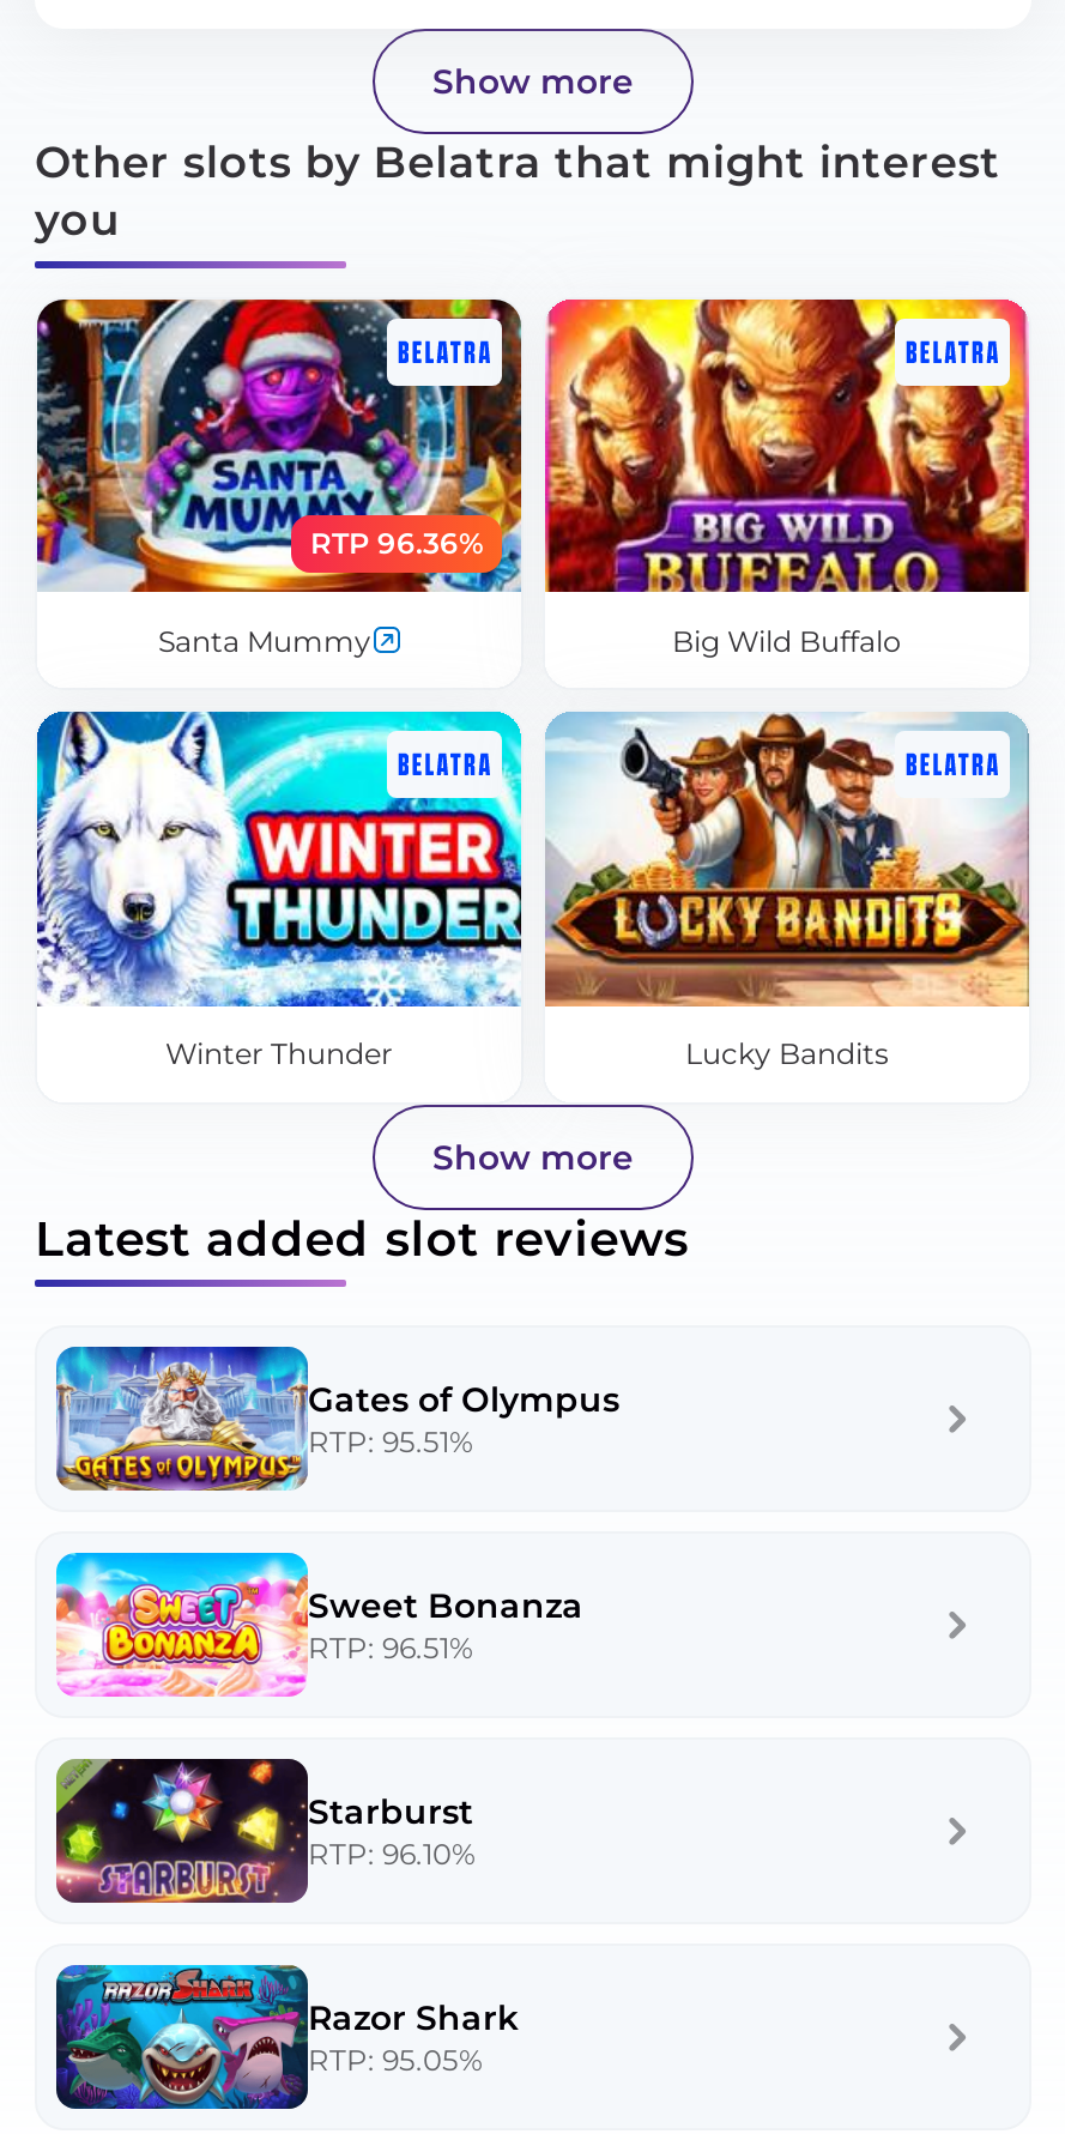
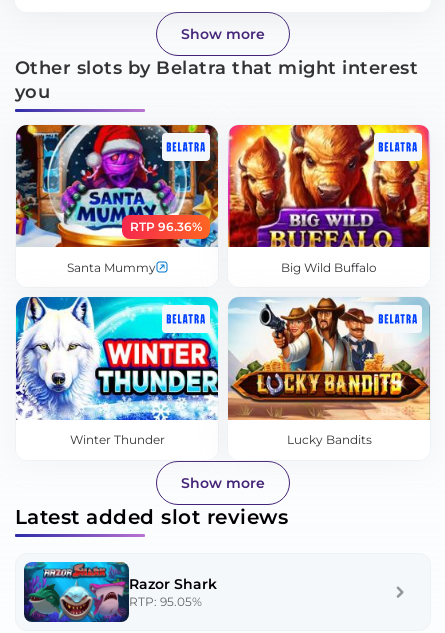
[54,1344,619,1493] [image] | Gates of Olympus | RTP: 95.51% -> none
[54,1550,583,1699] [image] | Sweet Bonanza | RTP: 96.51% -> none
[54,1757,476,1905] [image] | Starburst | RTP: 96.10% -> none

